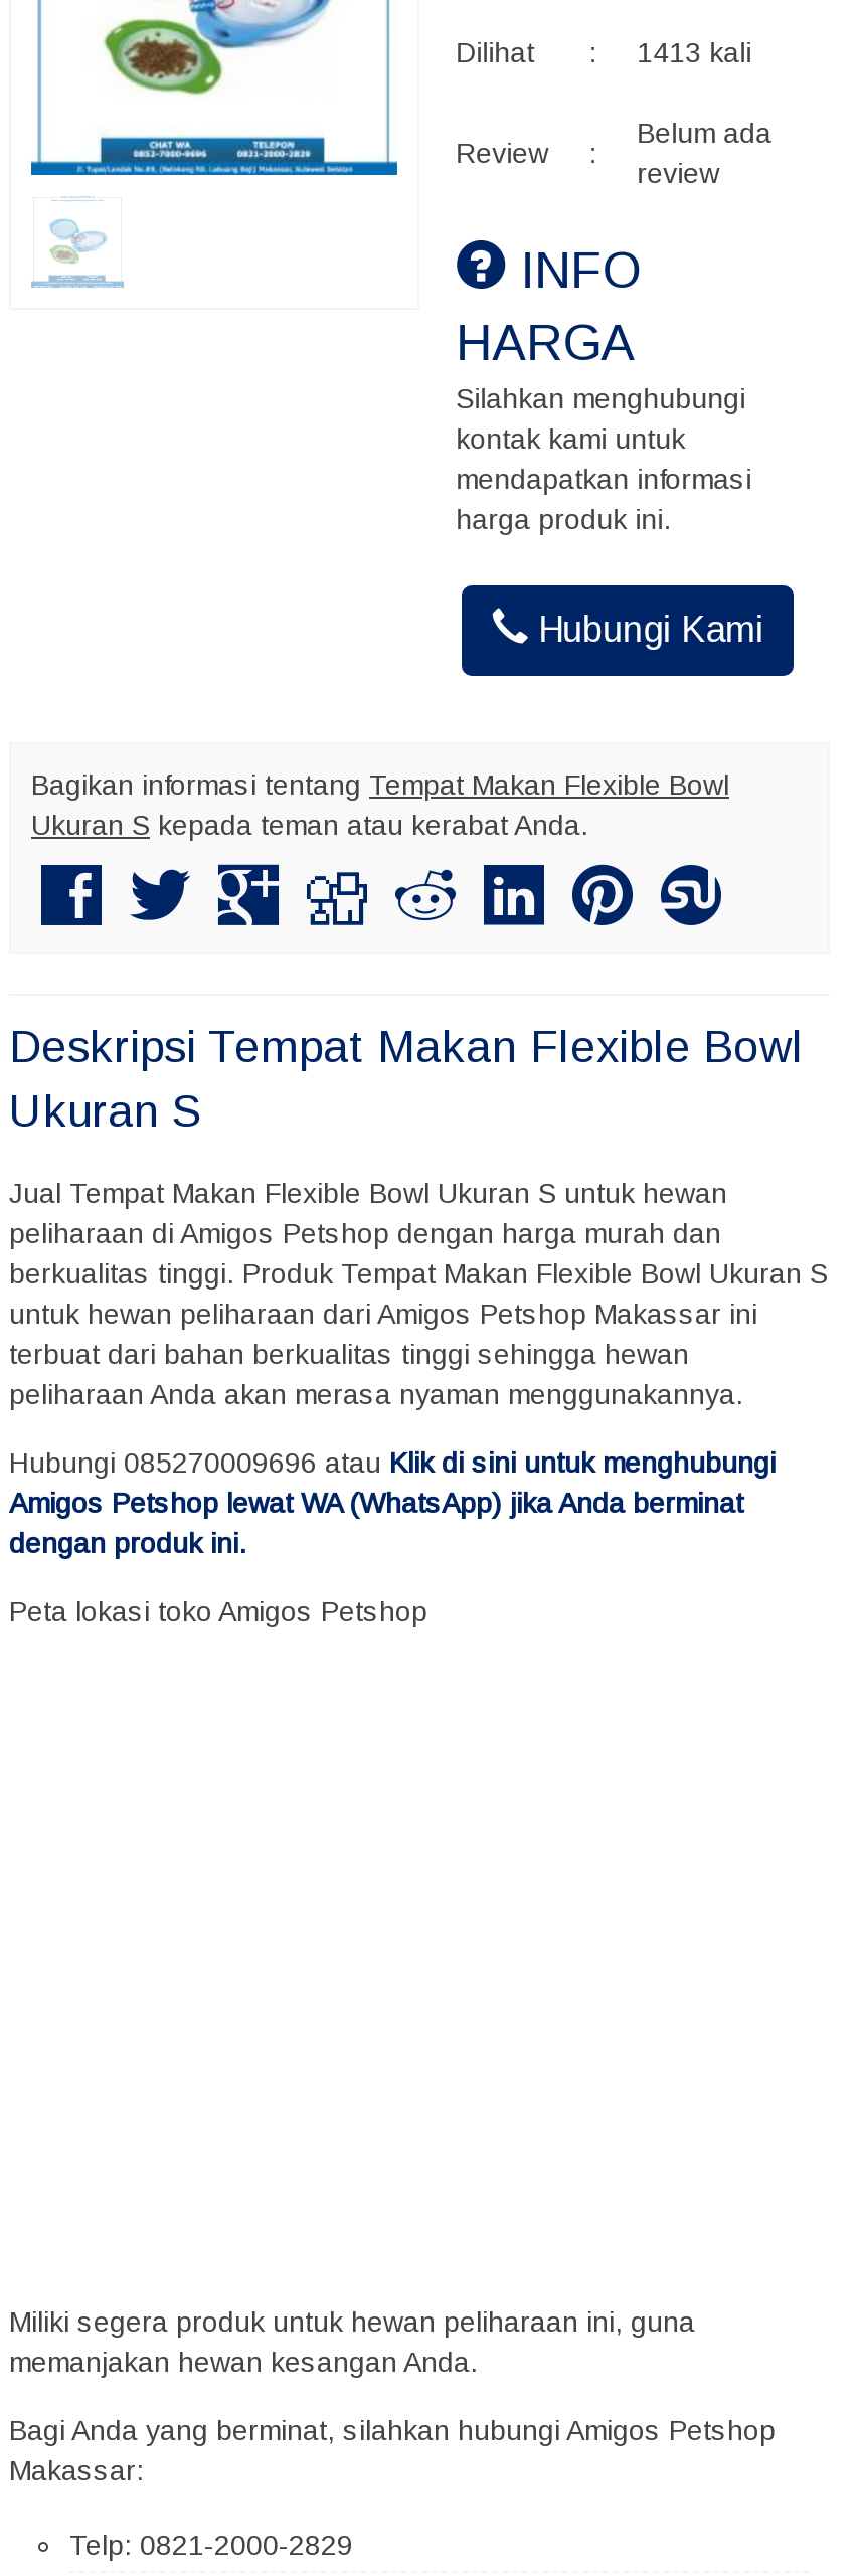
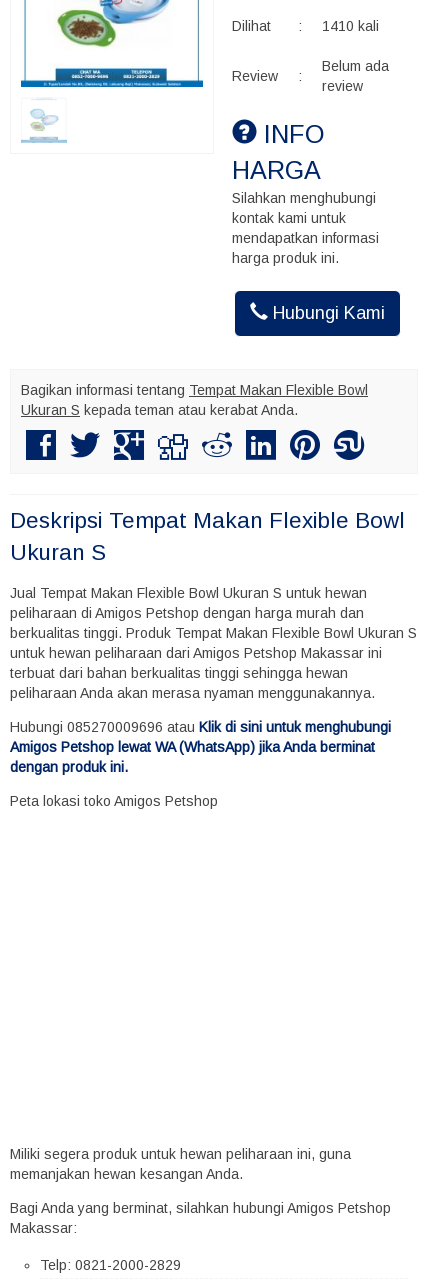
[637,36,752,68] 1413 kali -> [322,18,379,34] 1410 kali

